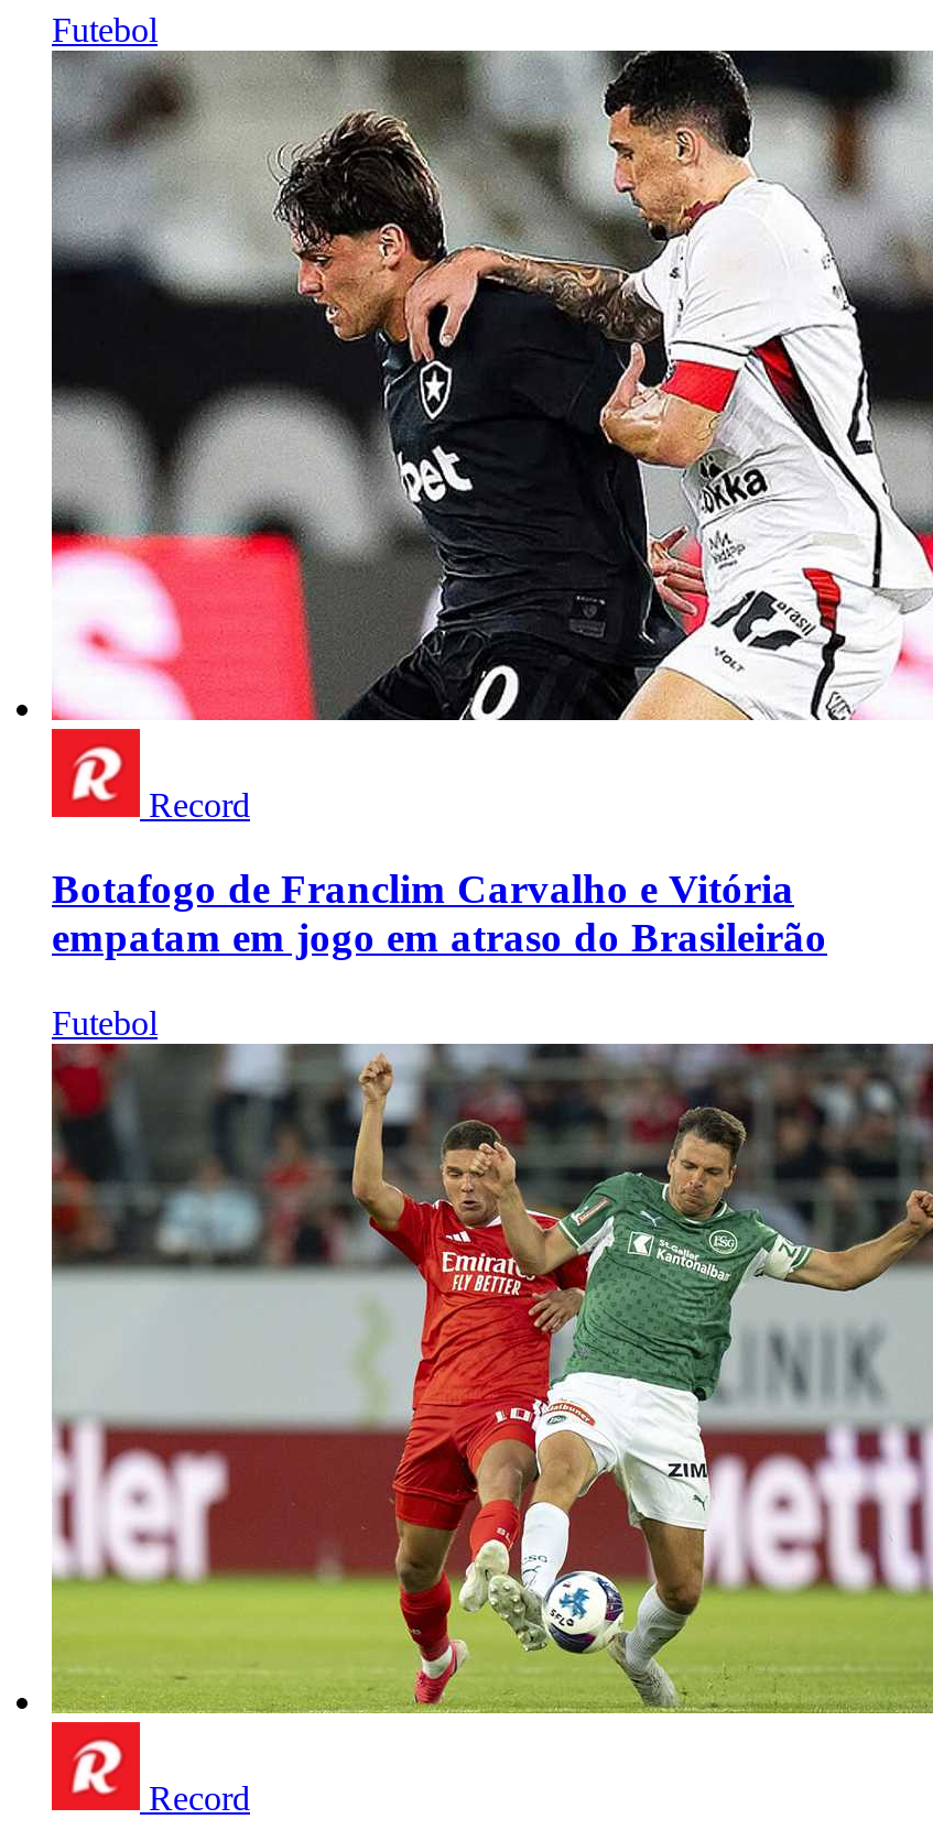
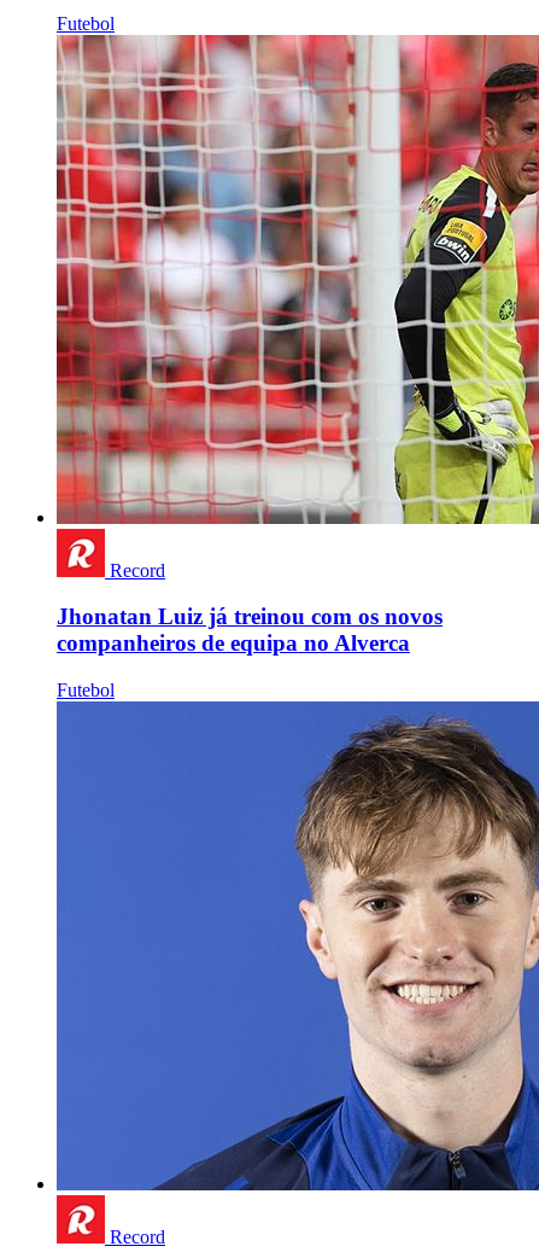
[50,48,926,722] [image] -> [55,34,535,525] [image]
[52,866,827,961] Botafogo de Franclim Carvalho e Vitória | empatam em jogo em atraso do Brasileirão -> [57,604,443,656] Jhonatan Luiz já treinou com os novos | companheiros de equipa no Alverca
[50,1042,926,1715] [image] -> [55,700,535,1192] [image]

